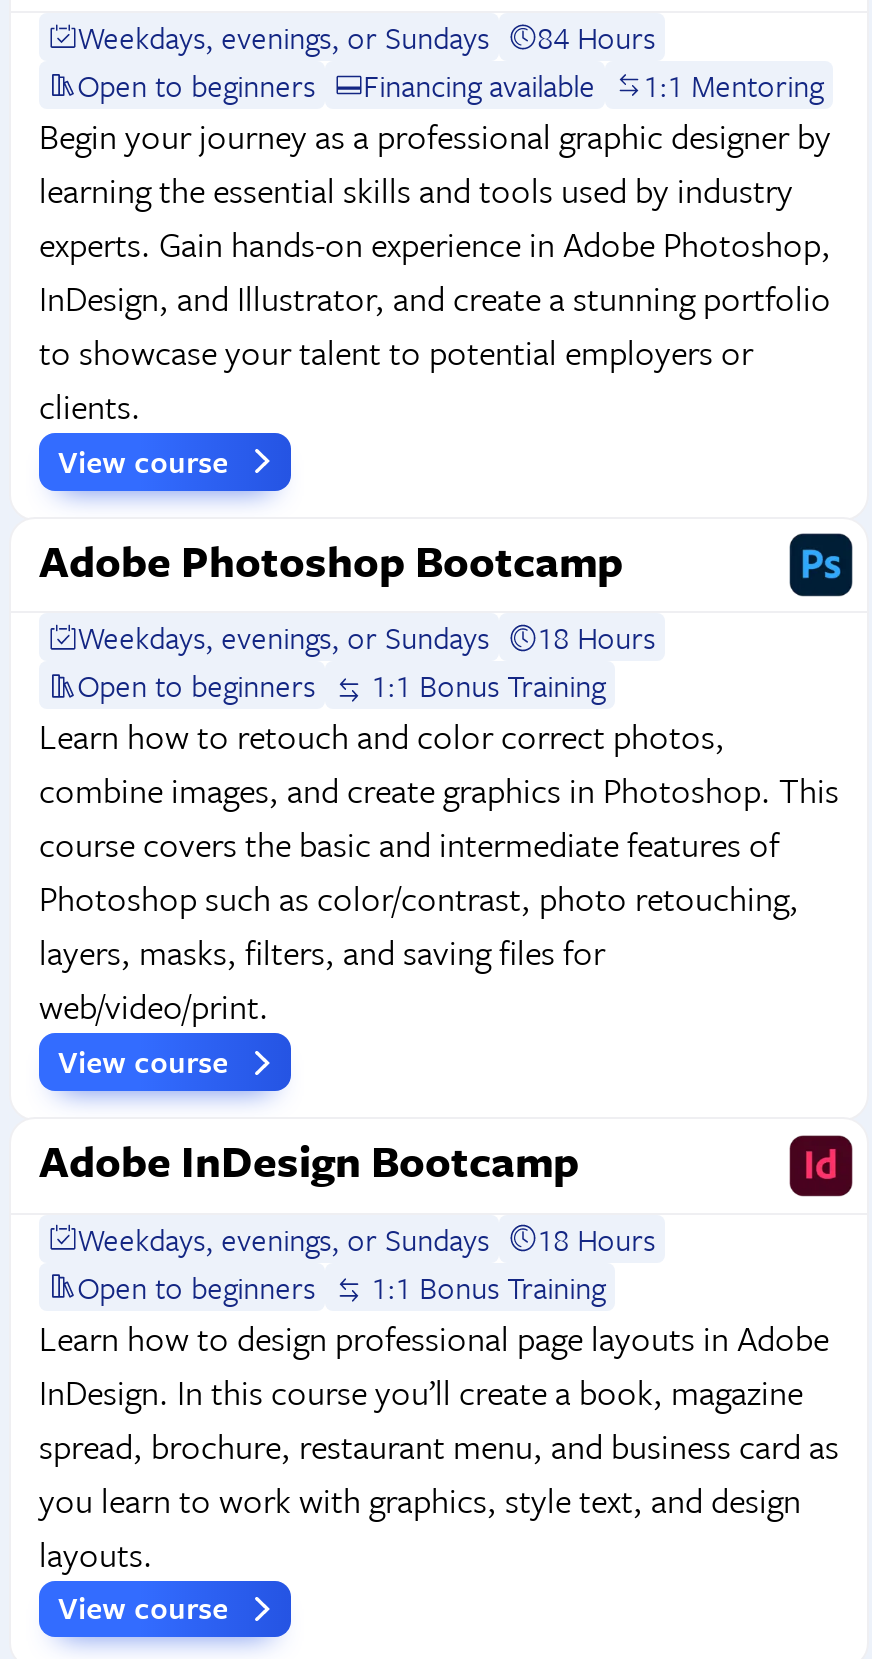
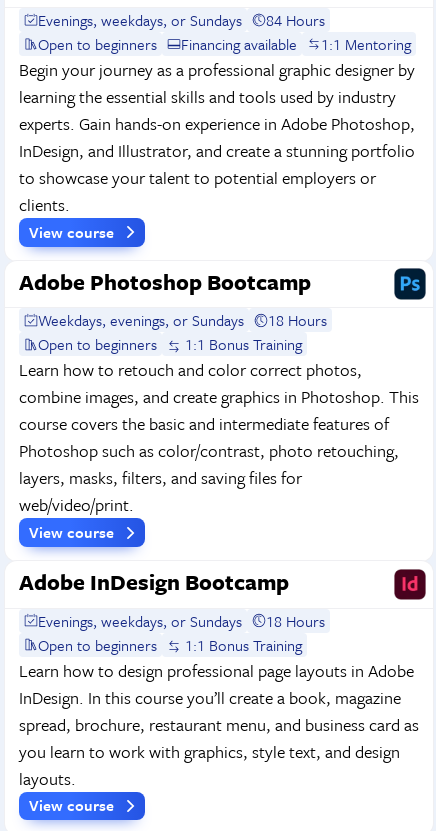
[77,15,489,59] Weekdays, evenings, or Sundays -> [38,9,242,31] Evenings, weekdays, or Sundays
[77,1216,489,1260] Weekdays, evenings, or Sundays -> [38,610,242,632] Evenings, weekdays, or Sundays

